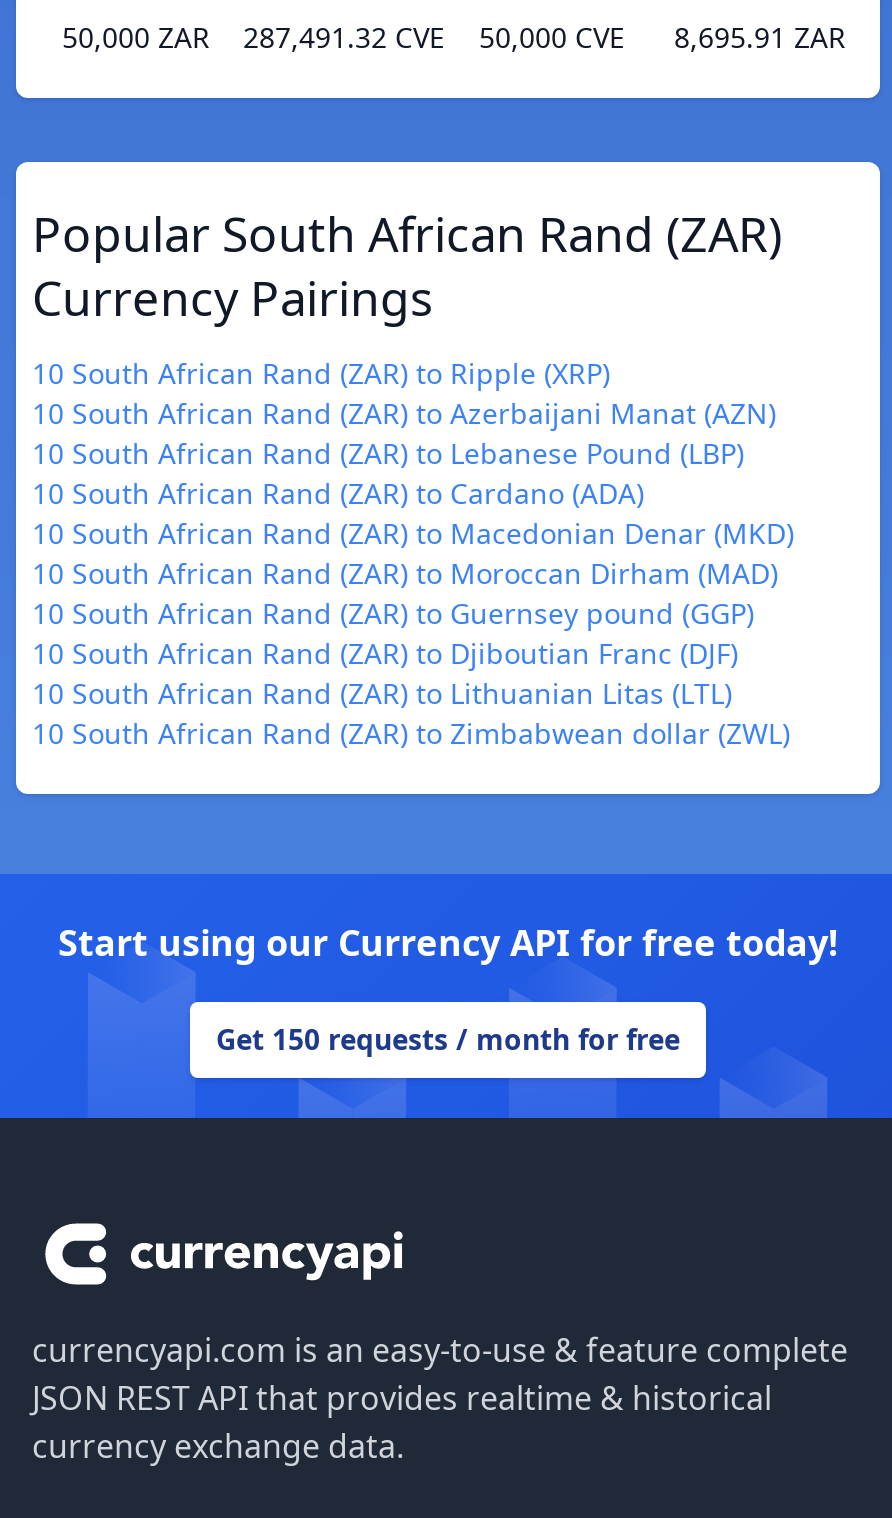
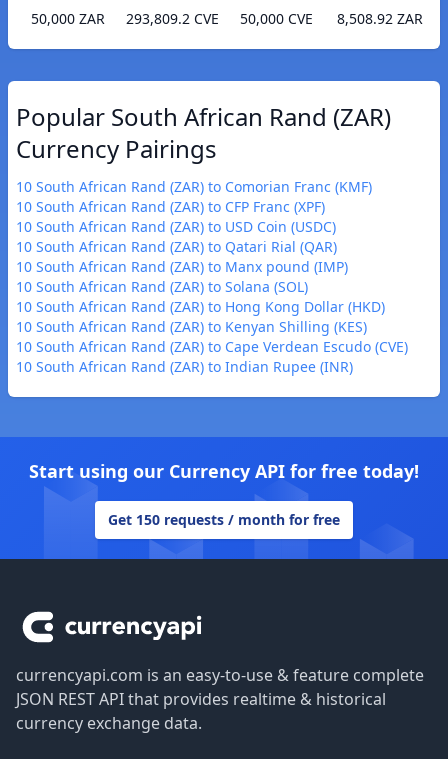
[243,18,445,56] 287,491.32 CVE -> [125,9,218,28] 293,809.2 CVE
[674,18,846,56] 8,695.91 ZAR -> [337,9,423,28] 8,508.92 ZAR
[32,354,794,752] 10 South African Rand (ZAR) to Ripple (XRP) | 10 South African Rand (ZAR) to Azerbaijani Manat (AZN) | 10 South African Rand (ZAR) to Lebanese Pound (LBP) | 10 South African Rand (ZAR) to Cardano (ADA) | 10 South African Rand (ZAR) to Macedonian Denar (MKD) | 10 South African Rand (ZAR) to Moroccan Dirham (MAD) | 10 South African Rand (ZAR) to Guernsey pound (GGP) | 10 South African Rand (ZAR) to Djiboutian Franc (DJF) | 10 South African Rand (ZAR) to Lithuanian Litas (LTL) | 10 South African Rand (ZAR) to Zimbabwean dollar (ZWL) -> [16,177,408,376] 10 South African Rand (ZAR) to Comorian Franc (KMF) | 10 South African Rand (ZAR) to CFP Franc (XPF) | 10 South African Rand (ZAR) to USD Coin (USDC) | 10 South African Rand (ZAR) to Qatari Rial (QAR) | 10 South African Rand (ZAR) to Manx pound (IMP) | 10 South African Rand (ZAR) to Solana (SOL) | 10 South African Rand (ZAR) to Hong Kong Dollar (HKD) | 10 South African Rand (ZAR) to Kenyan Shilling (KES) | 10 South African Rand (ZAR) to Cape Verdean Escudo (CVE) | 10 South African Rand (ZAR) to Indian Rupee (INR)

